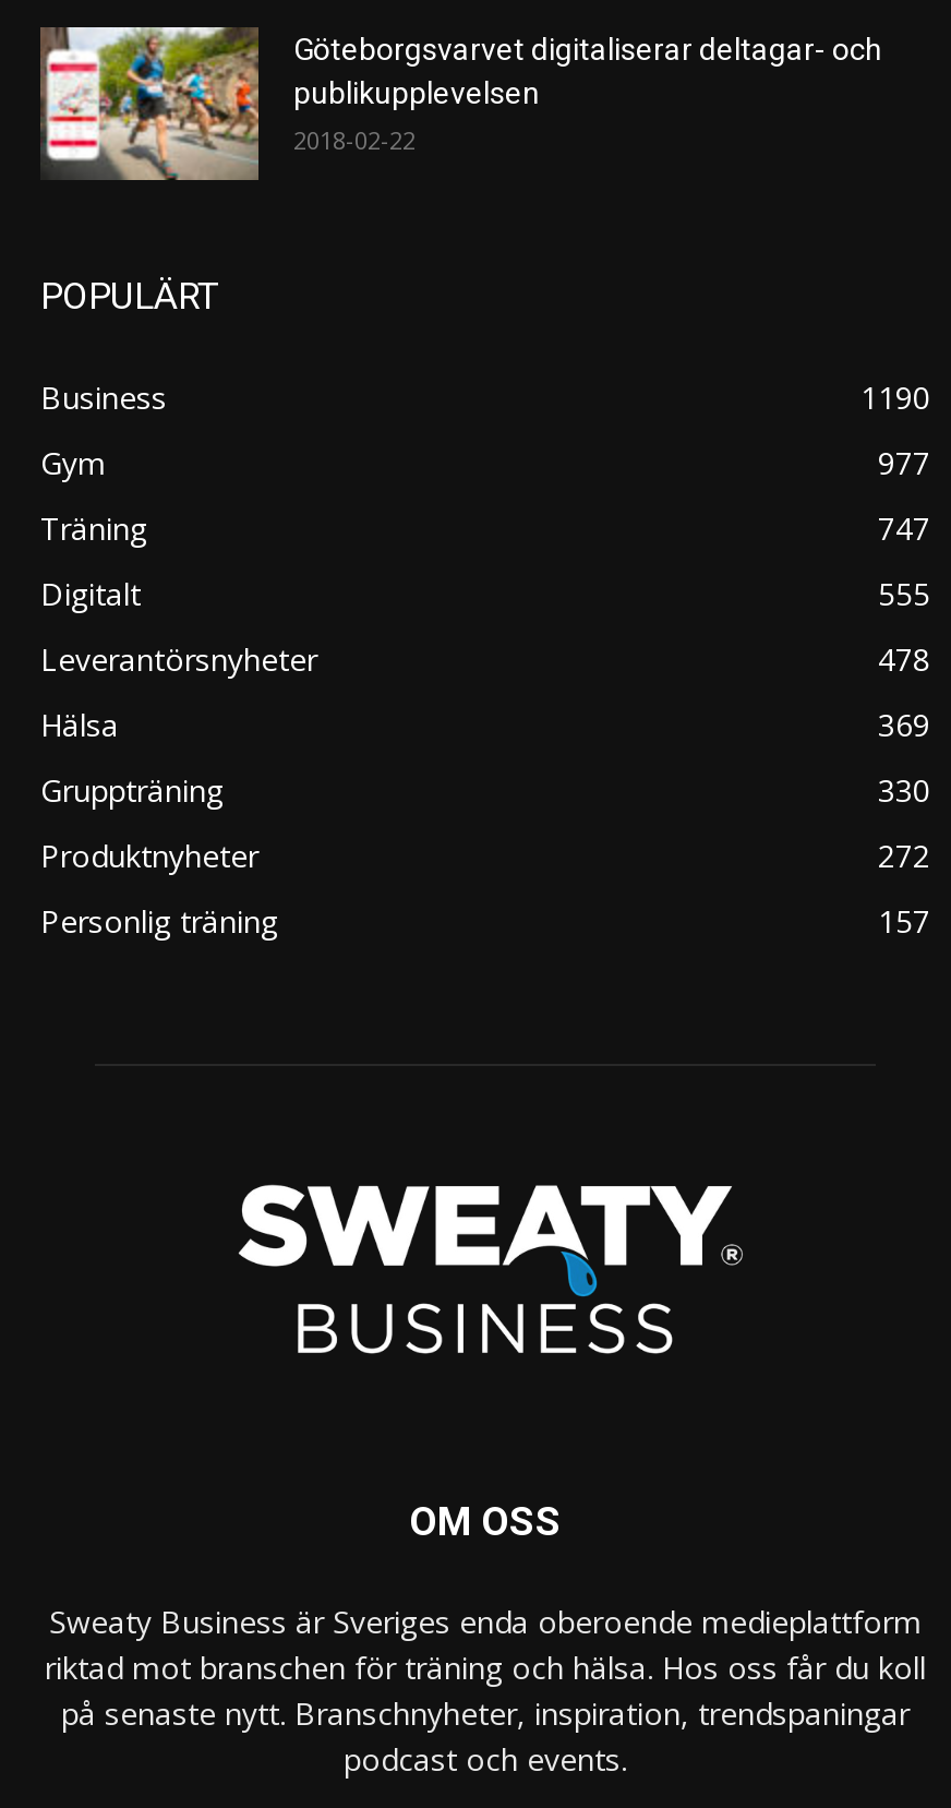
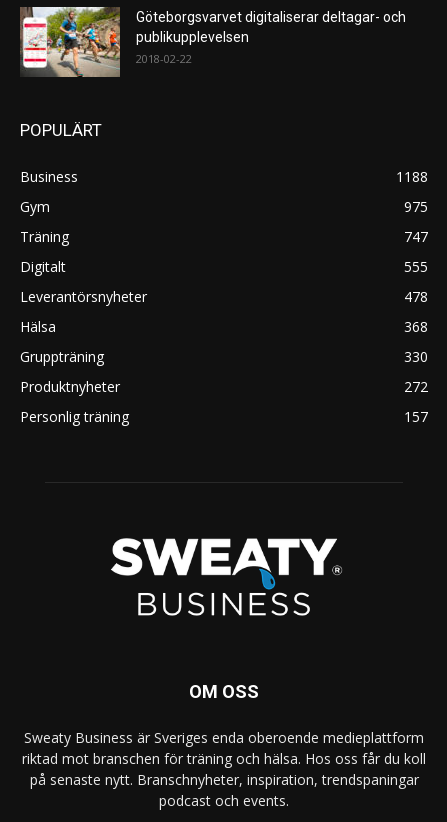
[860,377,930,419] 1190 -> [396,167,428,186] 1188
[878,443,930,484] 977 -> [404,197,428,216] 975
[878,704,930,746] 369 -> [404,317,428,336] 368

